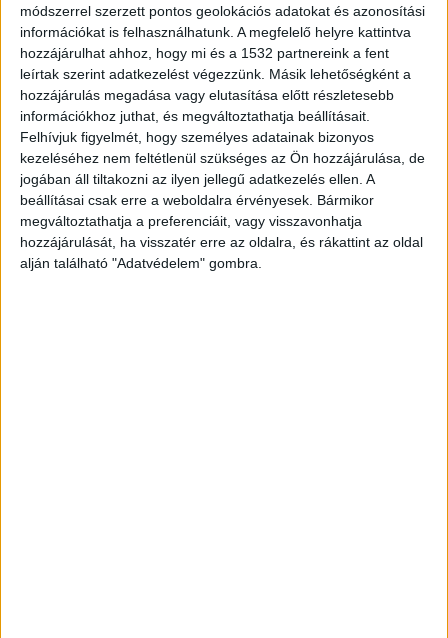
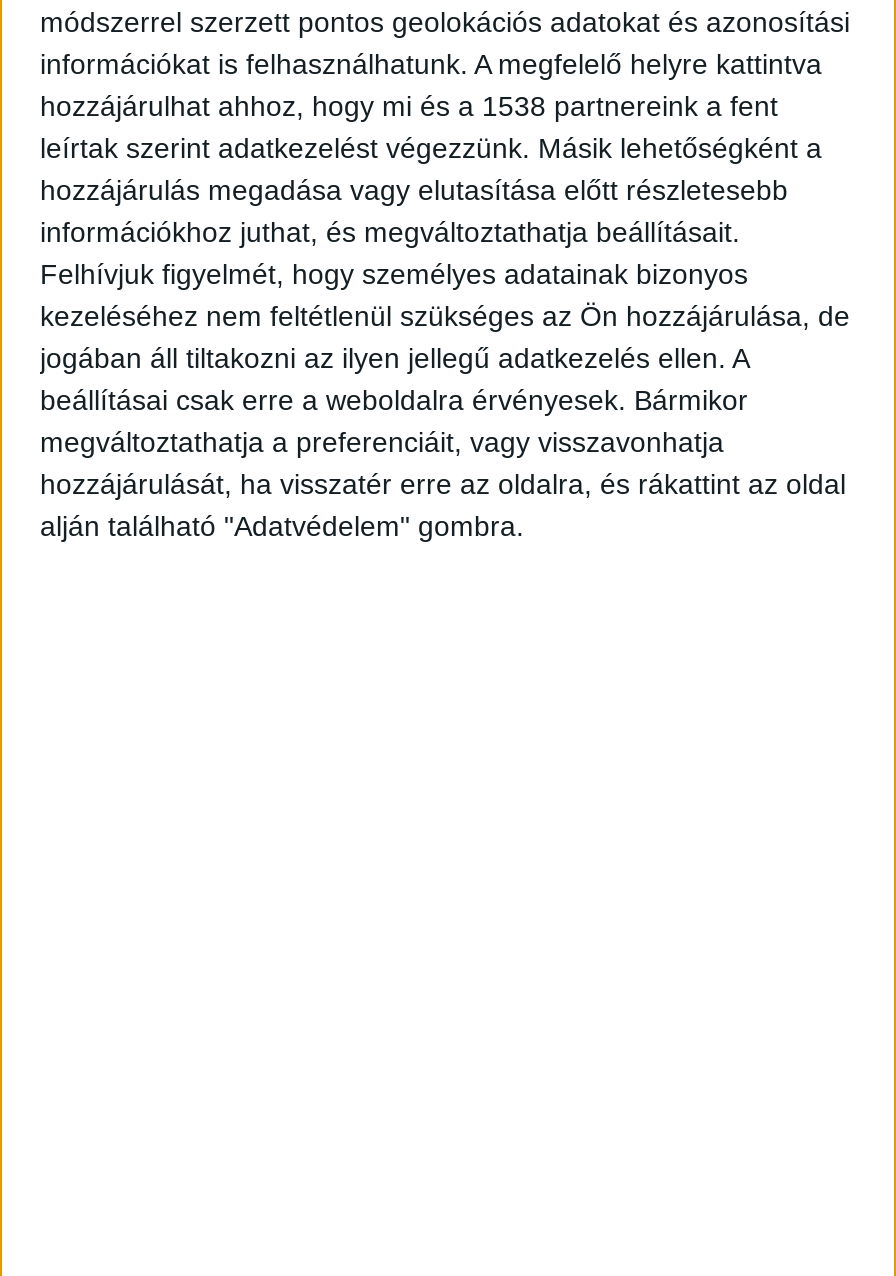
[20,45,389,61] hozzájárulhat ahhoz, hogy mi és a 1532 partnereink a fent -> [40,90,778,122] hozzájárulhat ahhoz, hogy mi és a 1538 partnereink a fent

